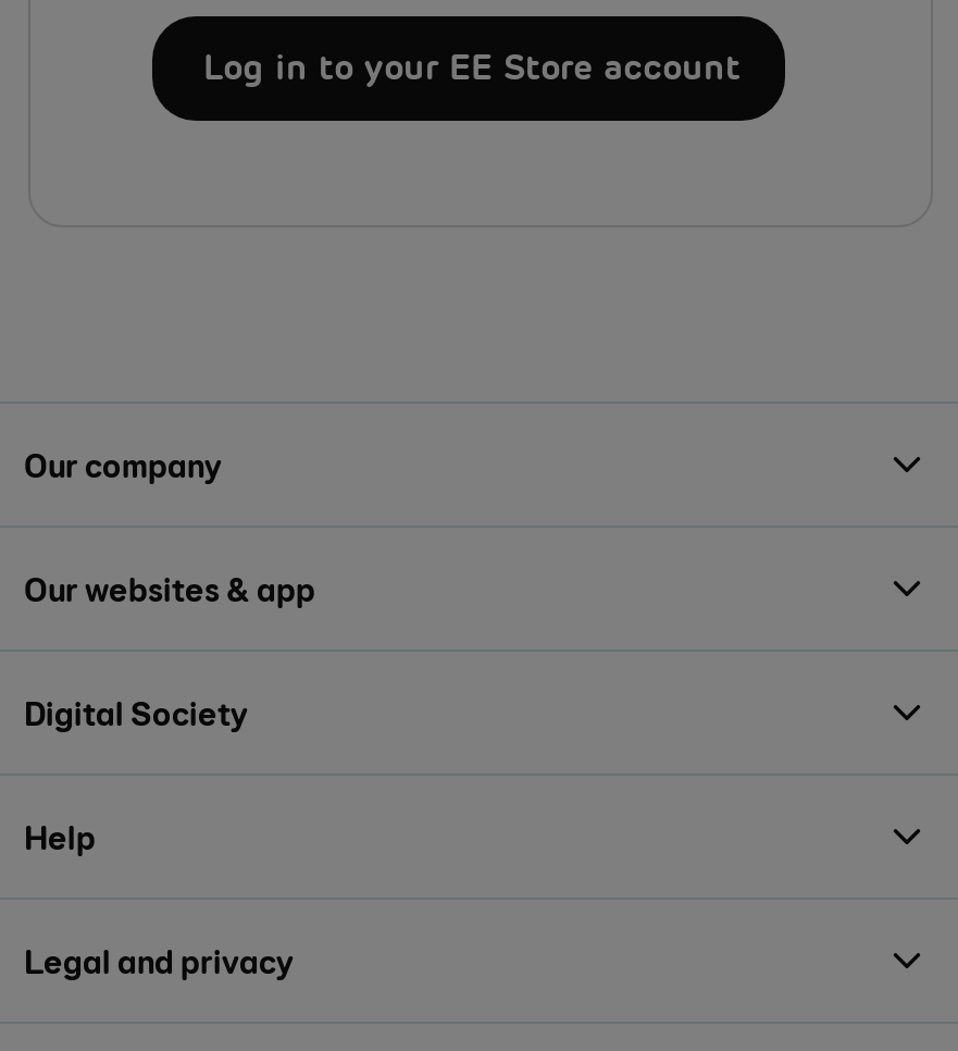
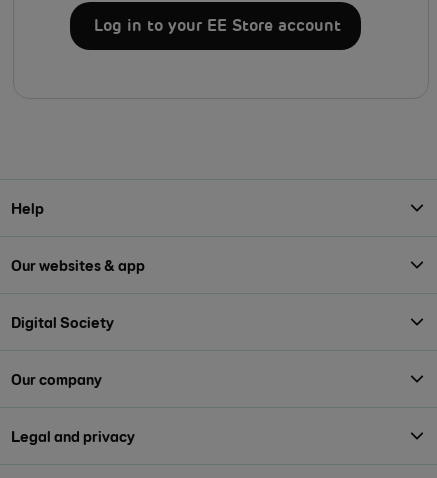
moved [24,444,222,485] -> [11,369,102,388]: Our company
moved [24,816,96,857] -> [11,198,44,217]: Help

